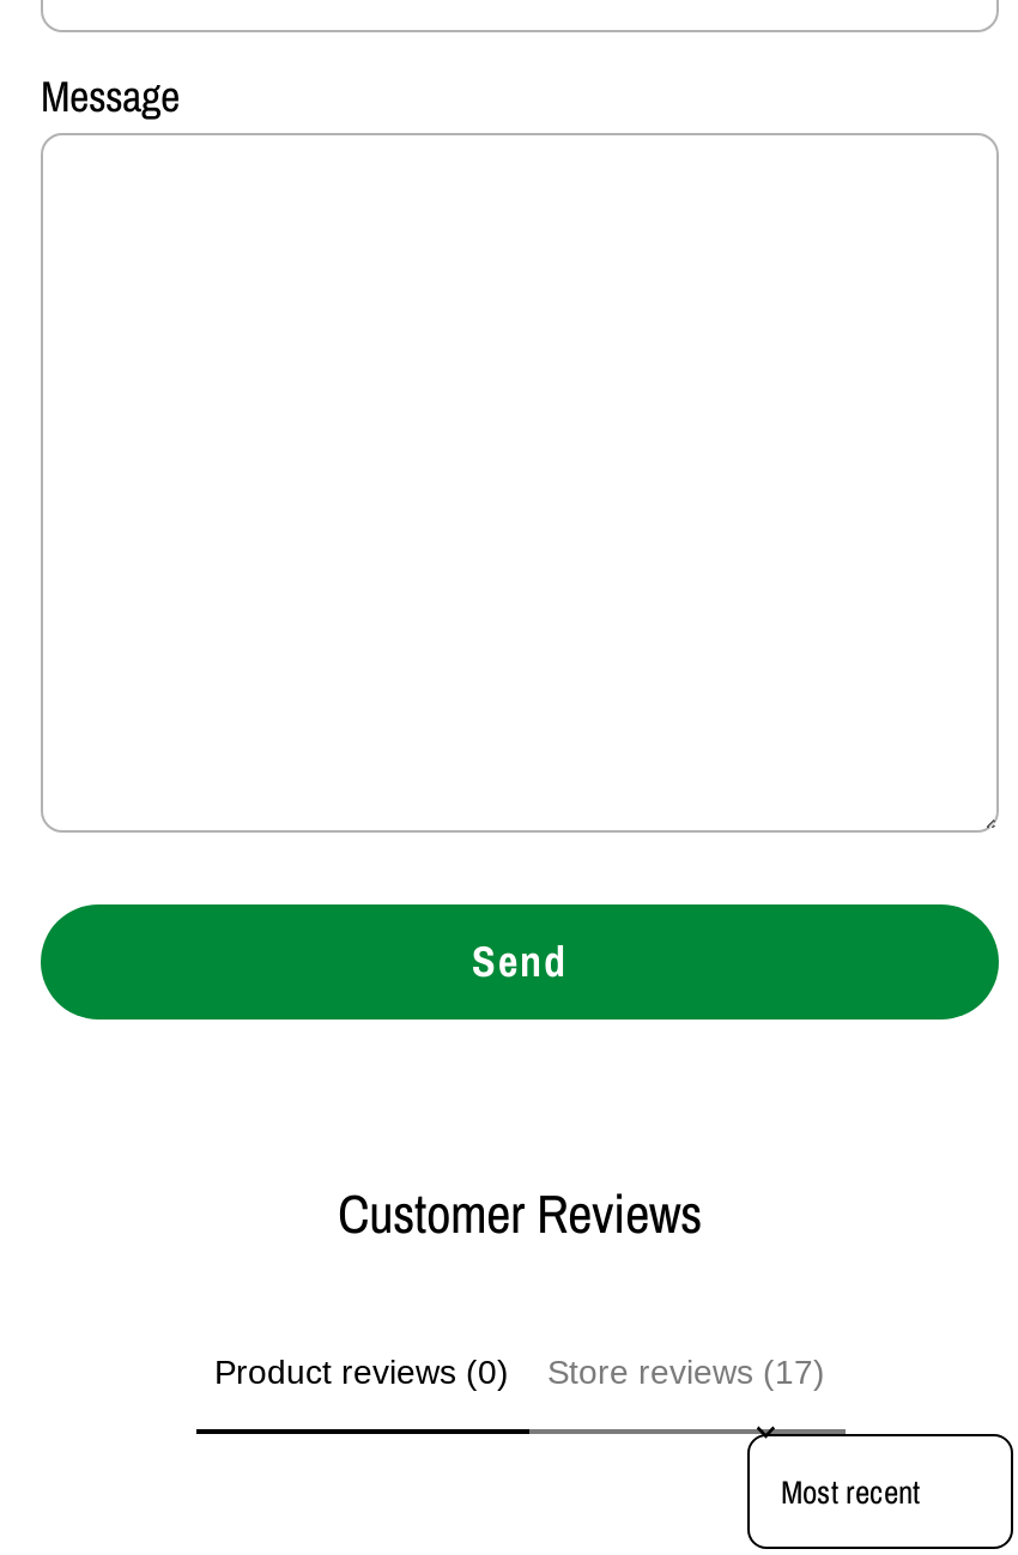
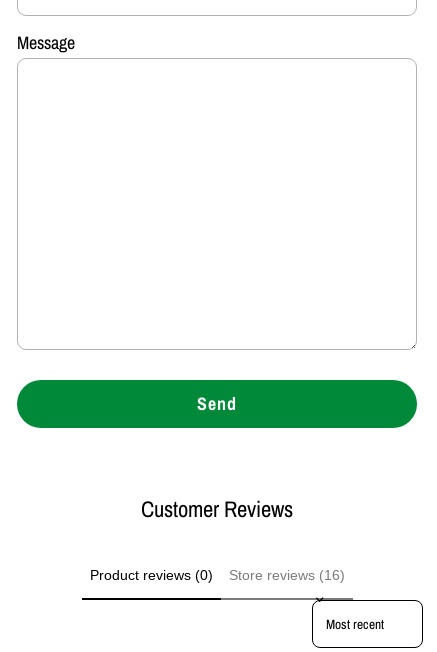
[547,1353,825,1391] Store reviews (17) -> [228,567,344,583] Store reviews (16)

